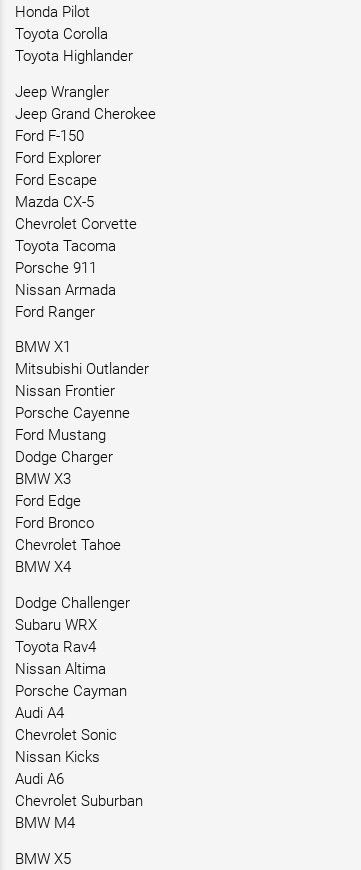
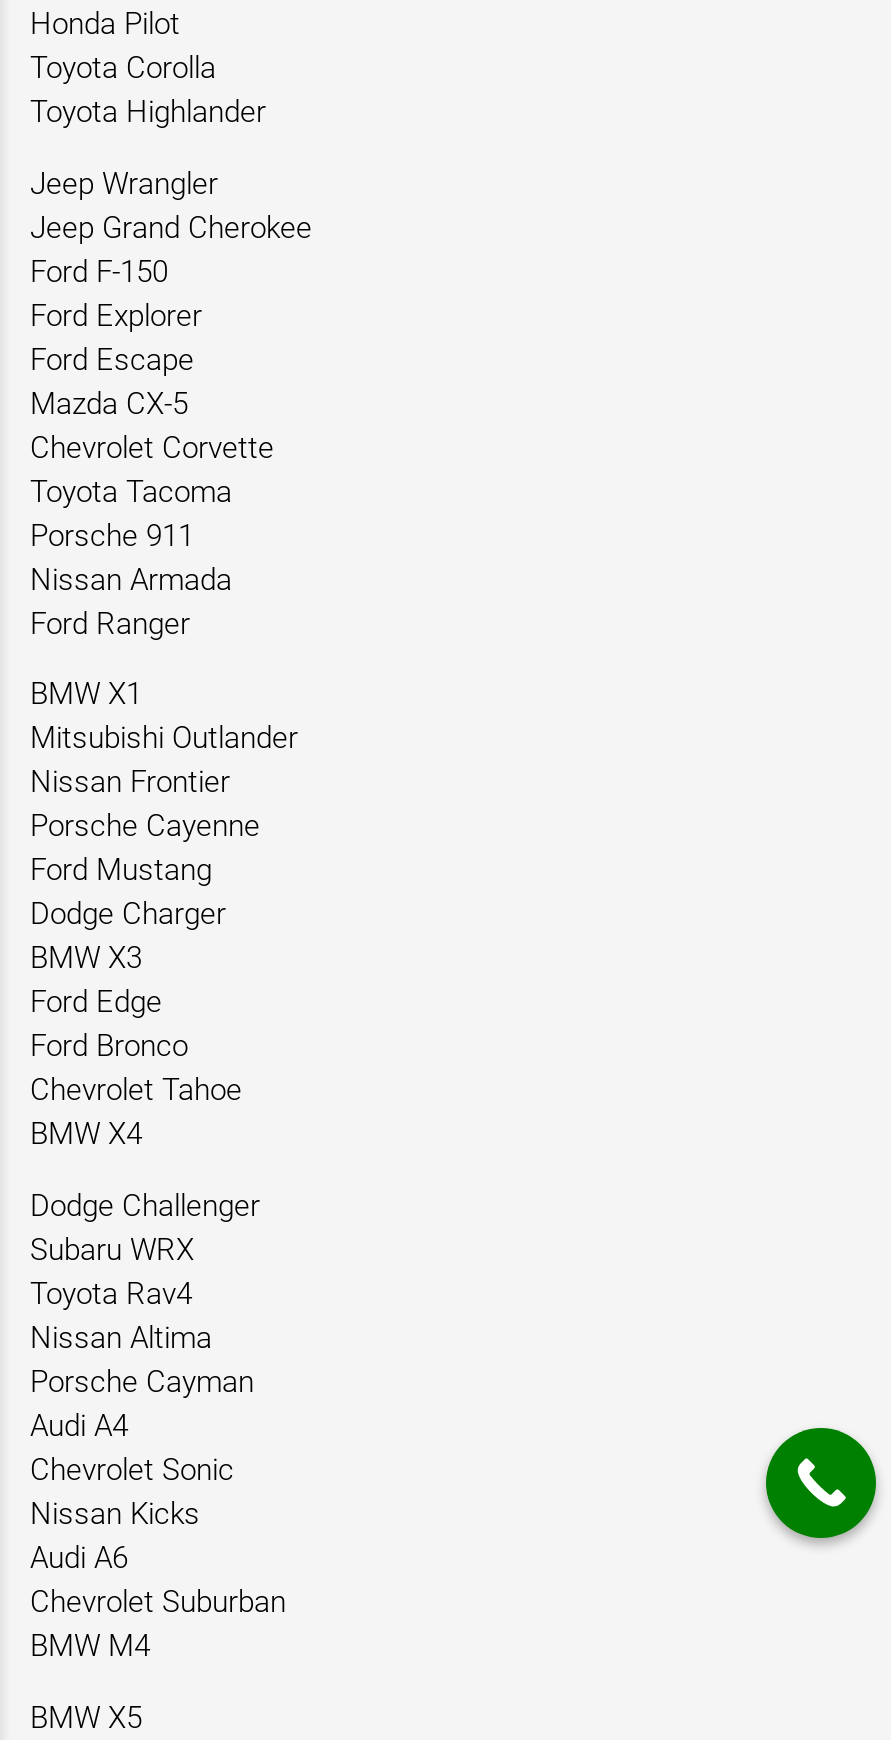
none -> [760,1424,882,1548] [image]

